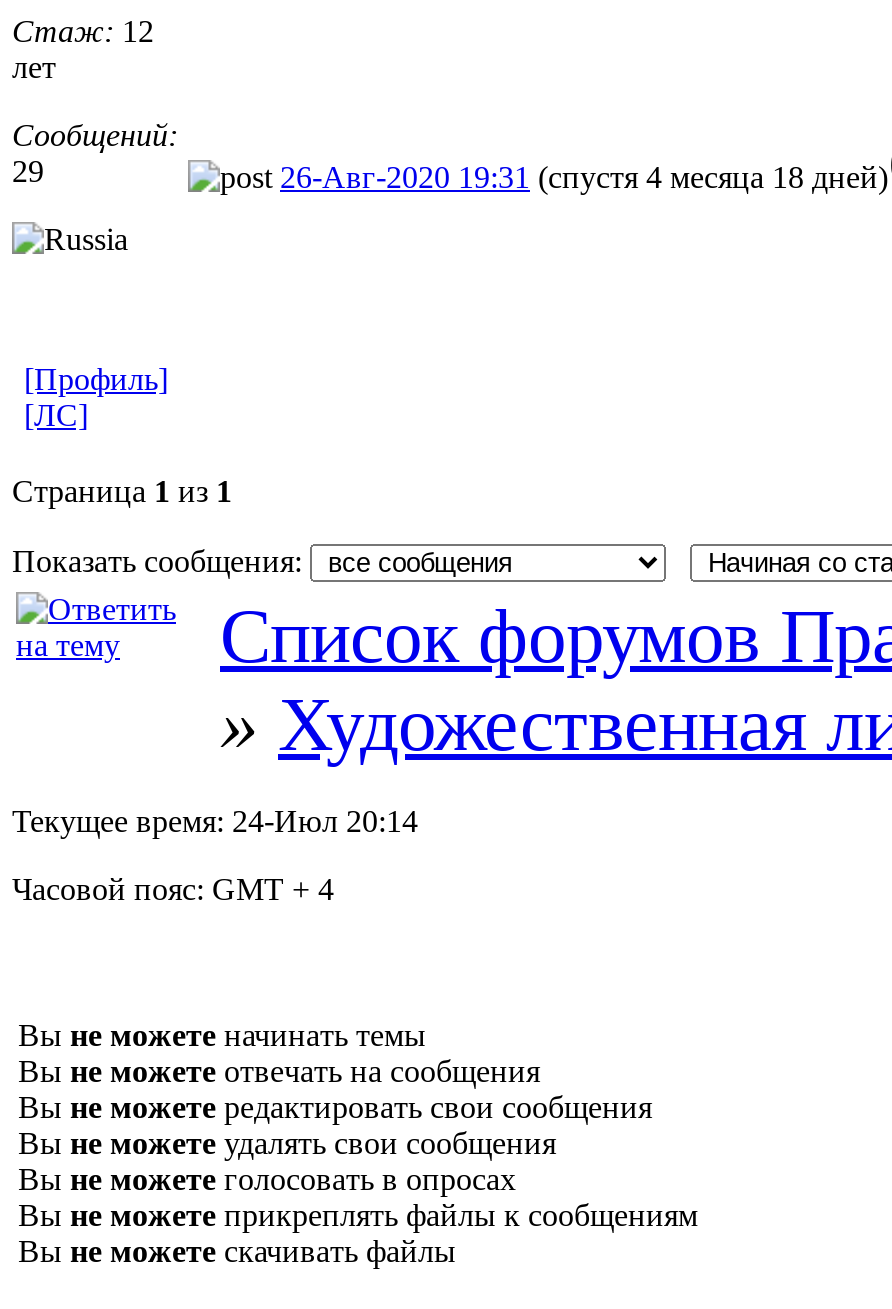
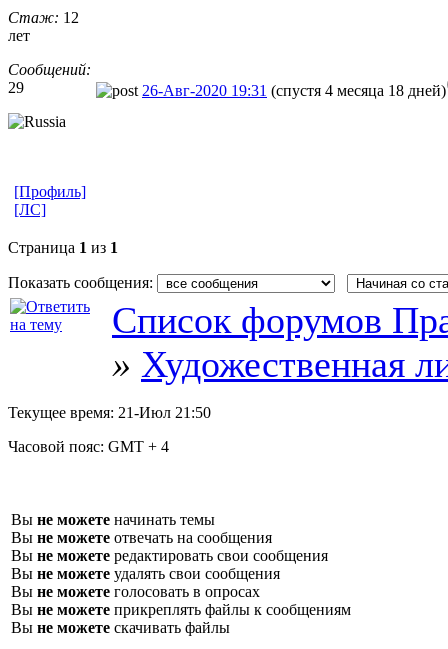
[12,804,418,838] Текущее время: 24-Июл 20:14 -> [8,404,211,421] Текущее время: 21-Июл 21:50

